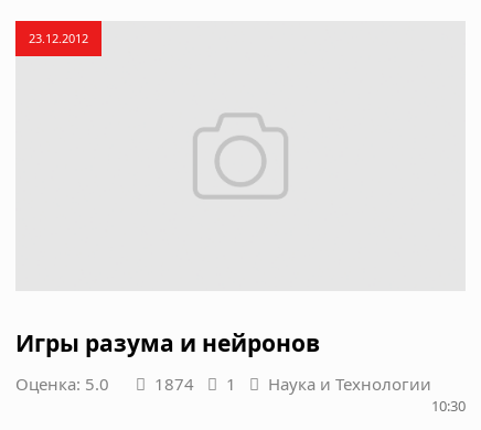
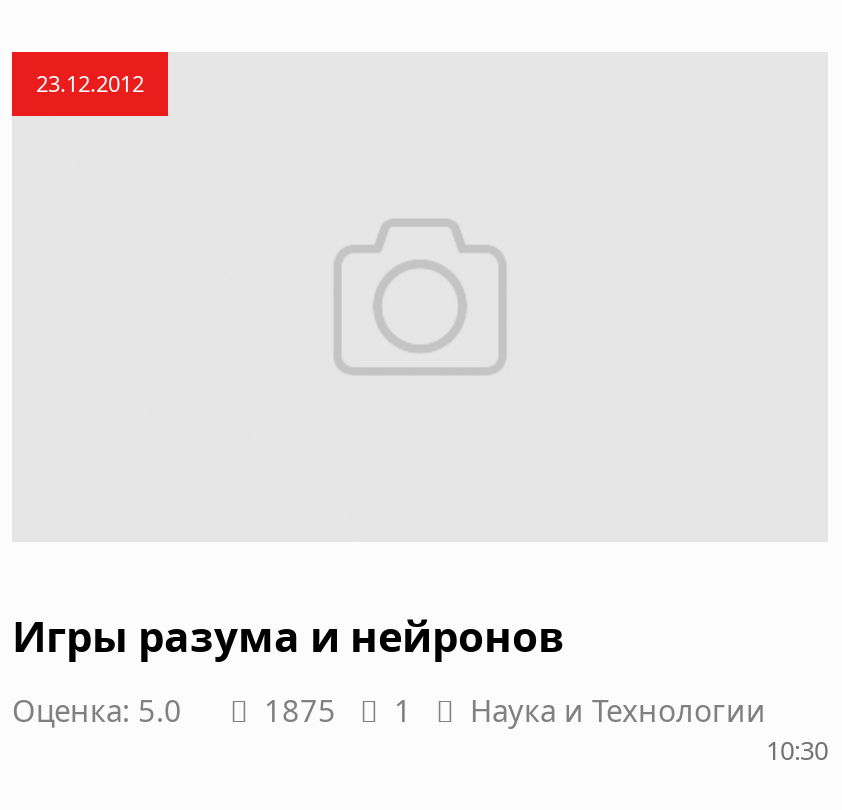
[15,372,431,394] Оценка: 5.0 1874 1 Наука и Технологии -> [12,690,766,730] Оценка: 5.0 1875 1 Наука и Технологии

